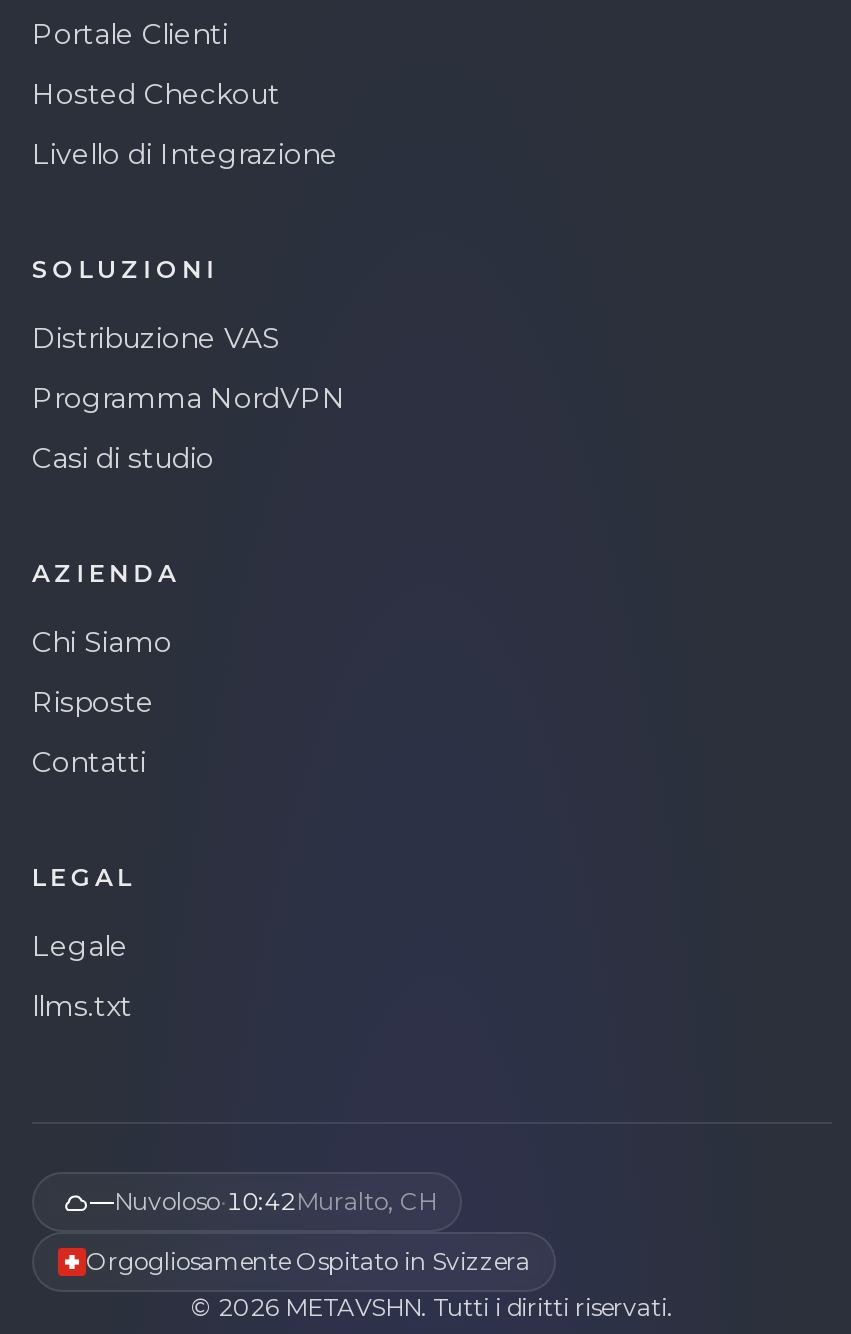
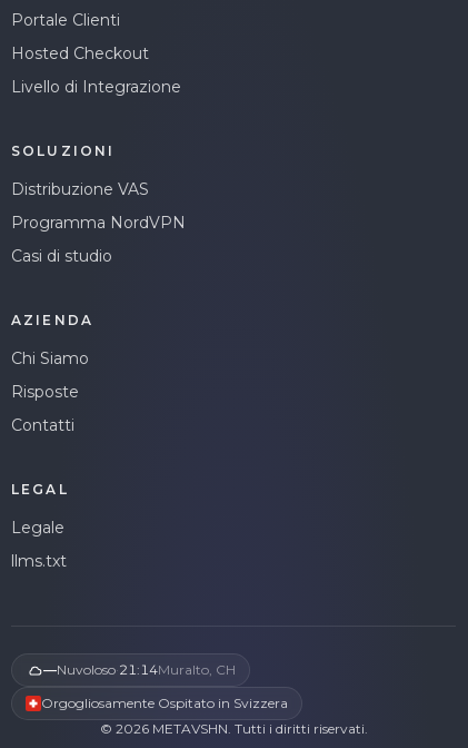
[90,1186,436,1216] —Nuvoloso · 10:42Muralto, CH -> [43,661,236,678] —Nuvoloso · 21:14Muralto, CH

